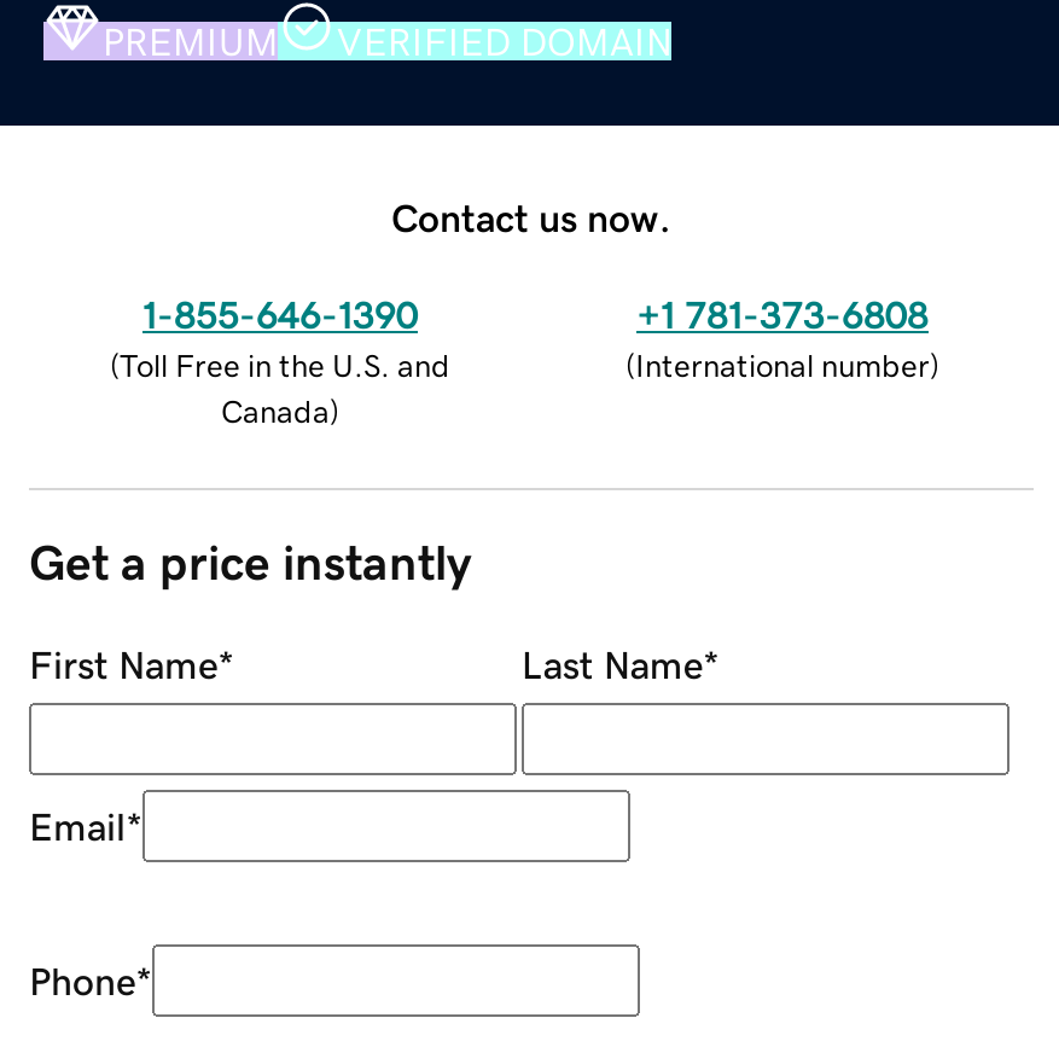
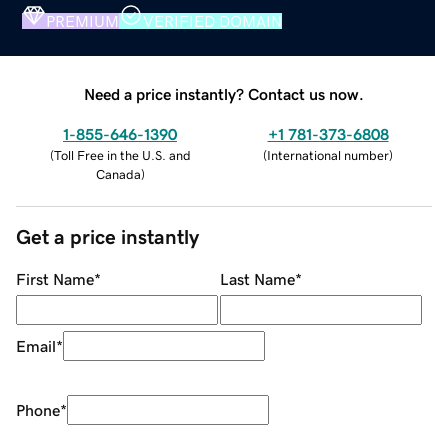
[391,197,671,236] Contact us now. -> [84,86,364,102] Need a price instantly? Contact us now.

